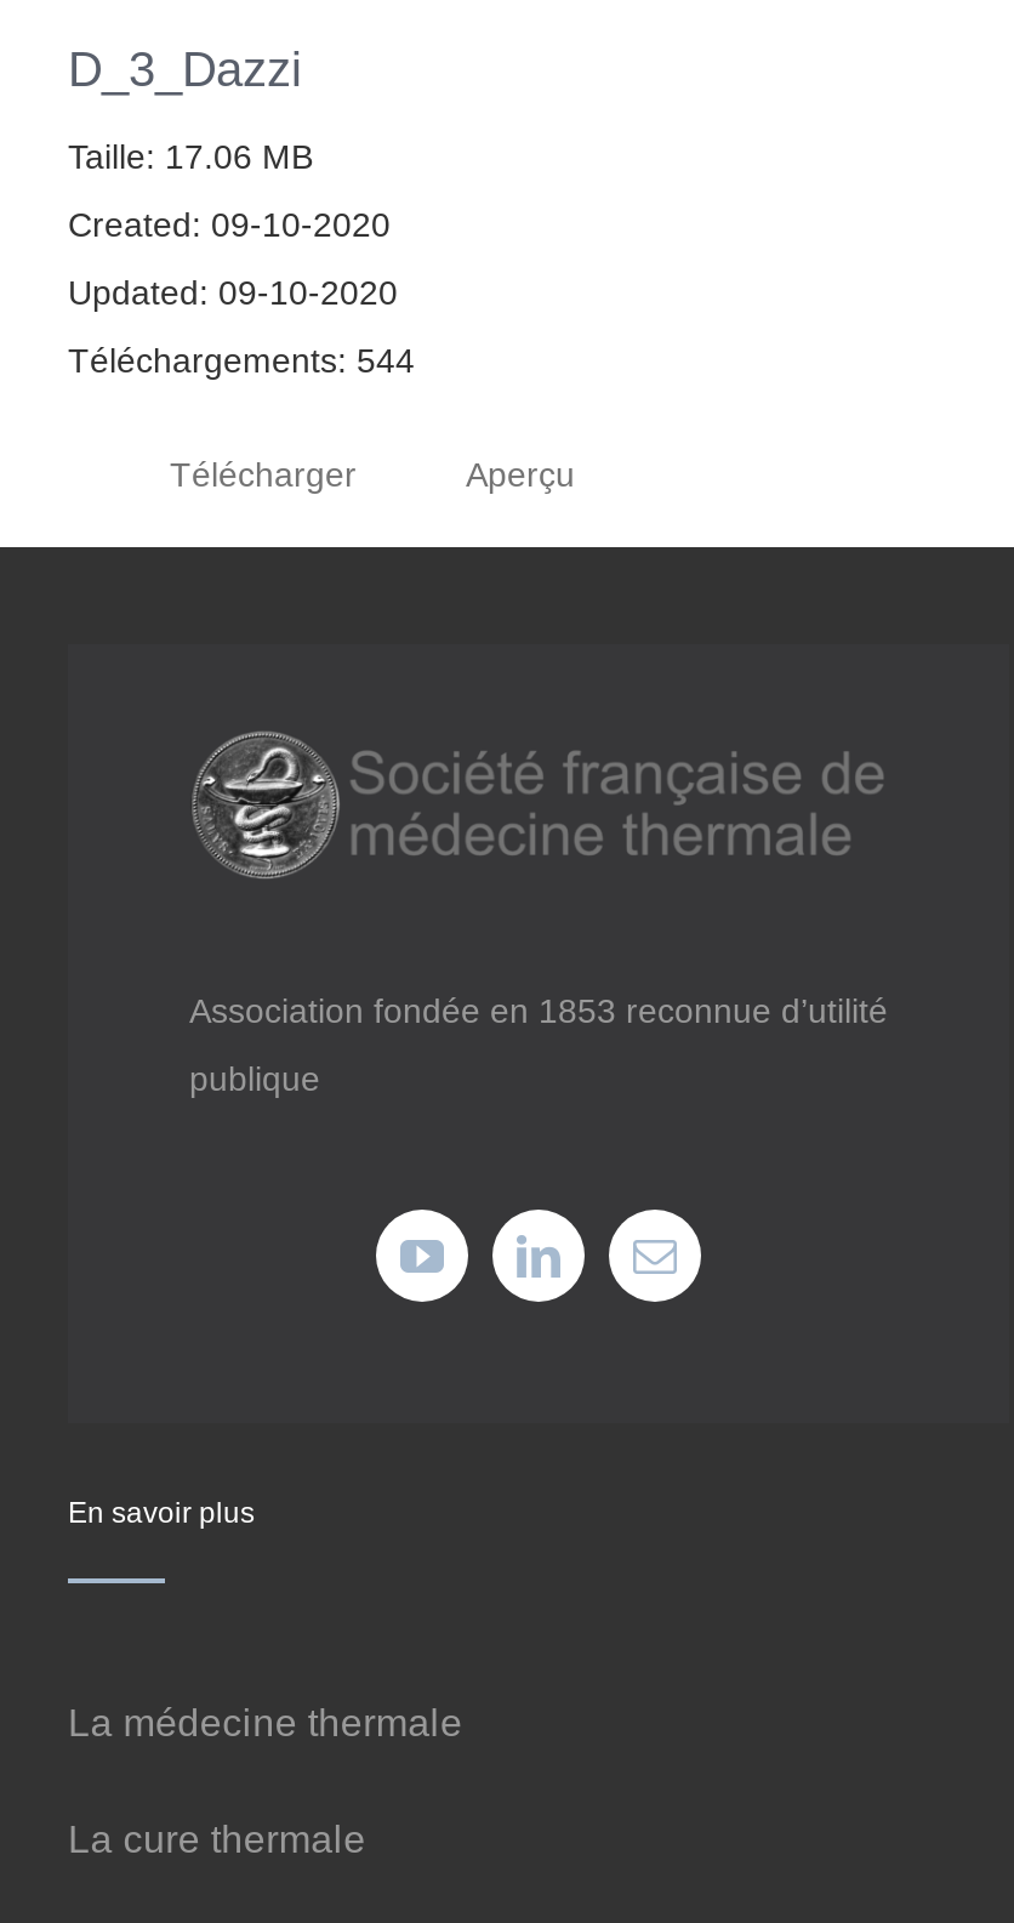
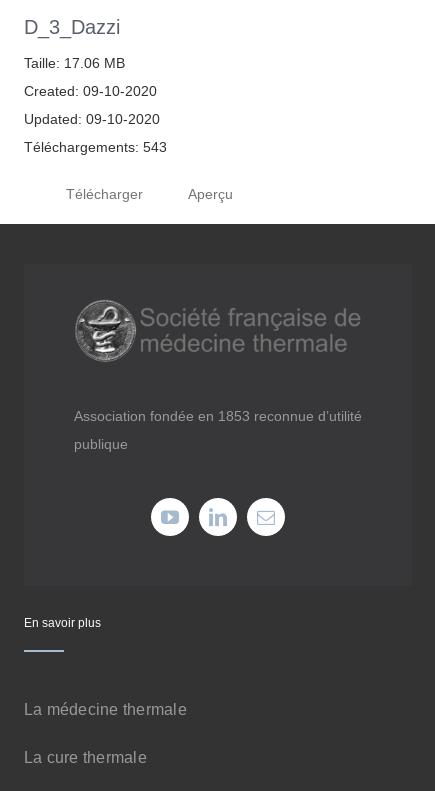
[68,341,415,380] Téléchargements: 544 -> [24,139,167,155] Téléchargements: 543

